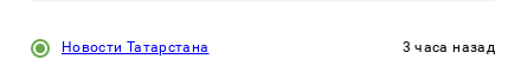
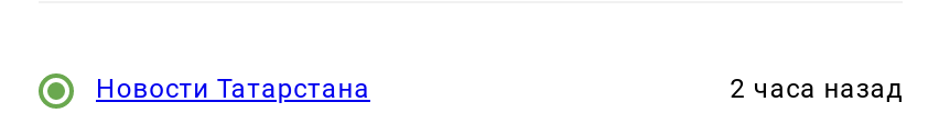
[402,39,495,55] 3 часа назад -> [730,72,903,103] 2 часа назад

